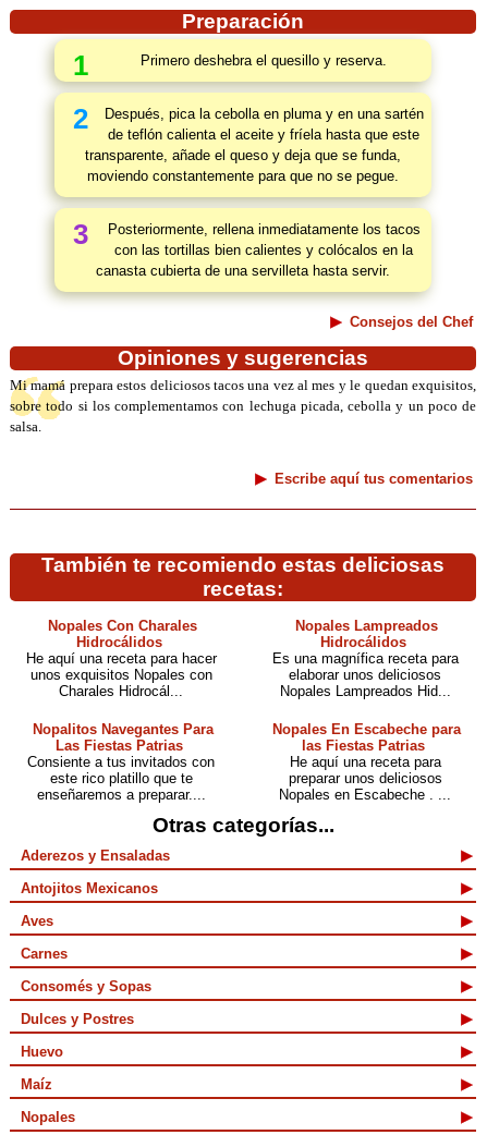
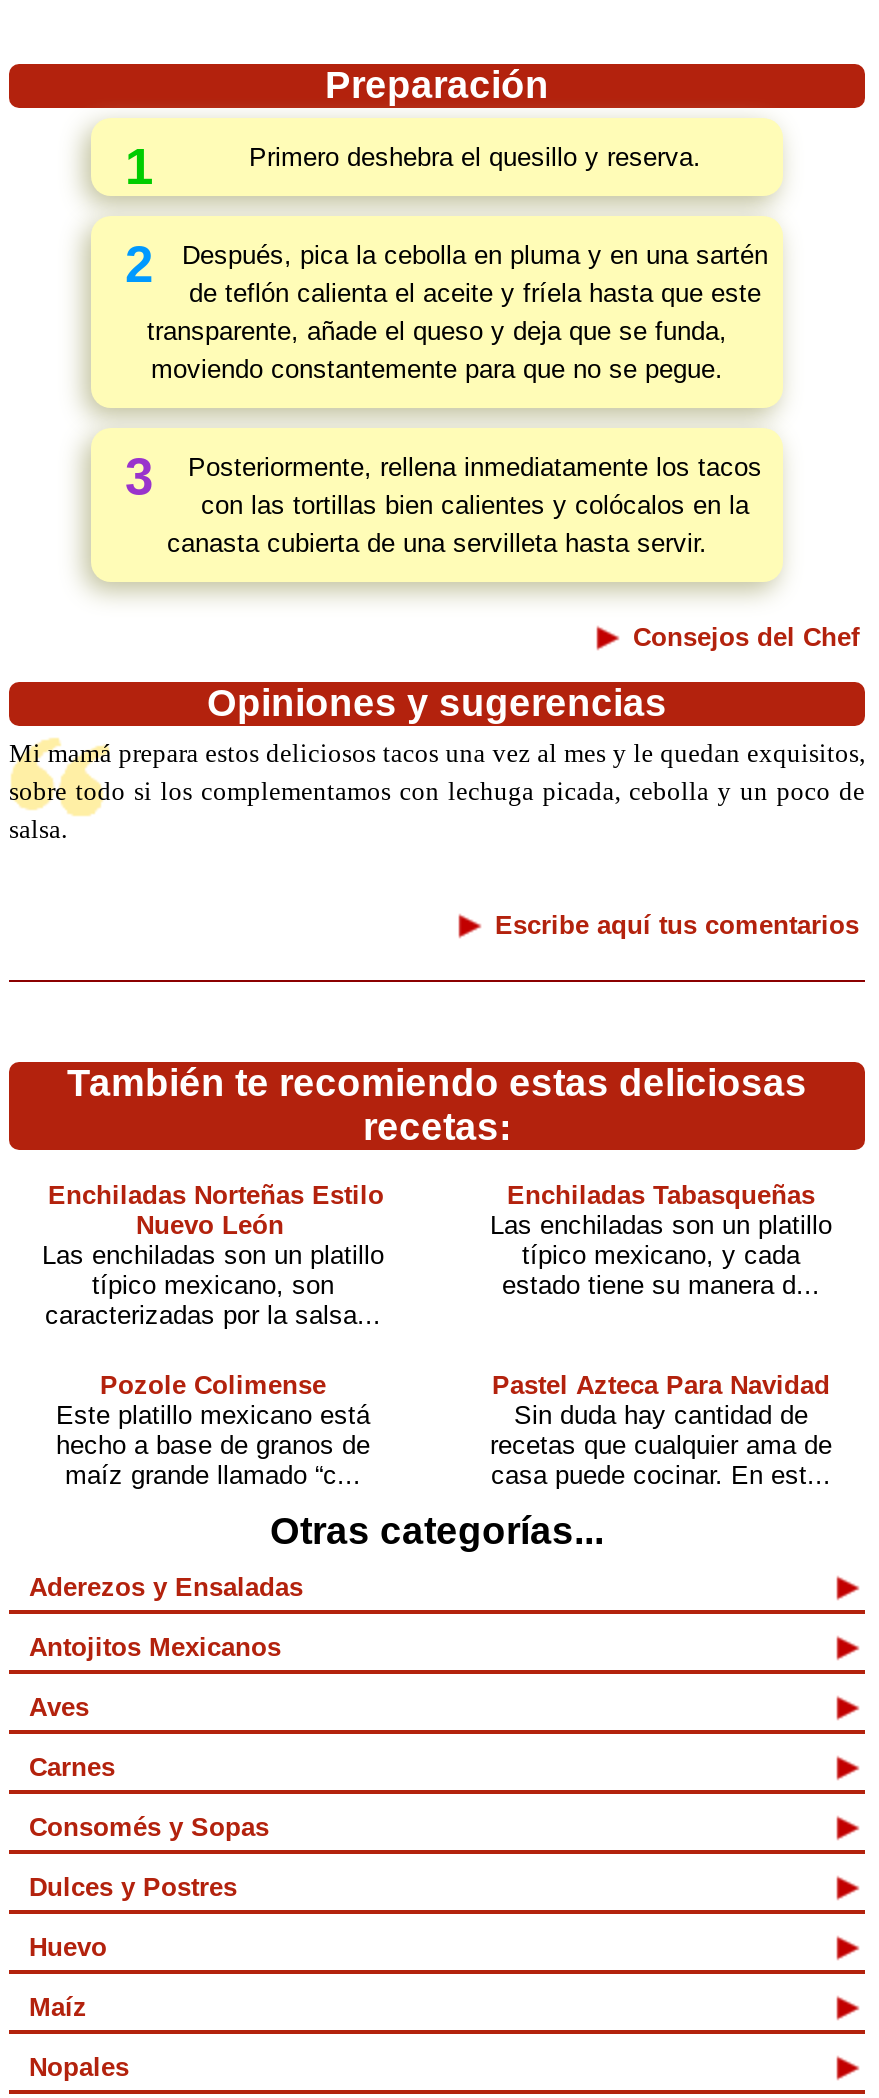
[26,618,216,699] Nopales Con Charales | Hidrocálidos | He aquí una receta para hacer | unos exquisitos Nopales con | Charales Hidrocál... -> [42,1180,384,1330] Enchiladas Norteñas Estilo | Nuevo León | Las enchiladas son un platillo | típico mexicano, son | caracterizadas por la salsa...
[272,618,458,699] Nopales Lampreados | Hidrocálidos | Es una magnífica receta para | elaborar unos deliciosos | Nopales Lampreados Hid... -> [490,1180,832,1300] Enchiladas Tabasqueñas | Las enchiladas son un platillo | típico mexicano, y cada | estado tiene su manera d...
[27,721,215,803] Nopalitos Navegantes Para | Las Fiestas Patrias | Consiente a tus invitados con | este rico platillo que te | enseñaremos a preparar.... -> [56,1370,370,1490] Pozole Colimense | Este platillo mexicano está | hecho a base de granos de | maíz grande llamado “c...
[272,721,461,803] Nopales En Escabeche para | las Fiestas Patrias | He aquí una receta para | preparar unos deliciosos | Nopales en Escabeche . ... -> [490,1370,832,1490] Pastel Azteca Para Navidad | Sin duda hay cantidad de | recetas que cualquier ama de | casa puede cocinar. En est...

